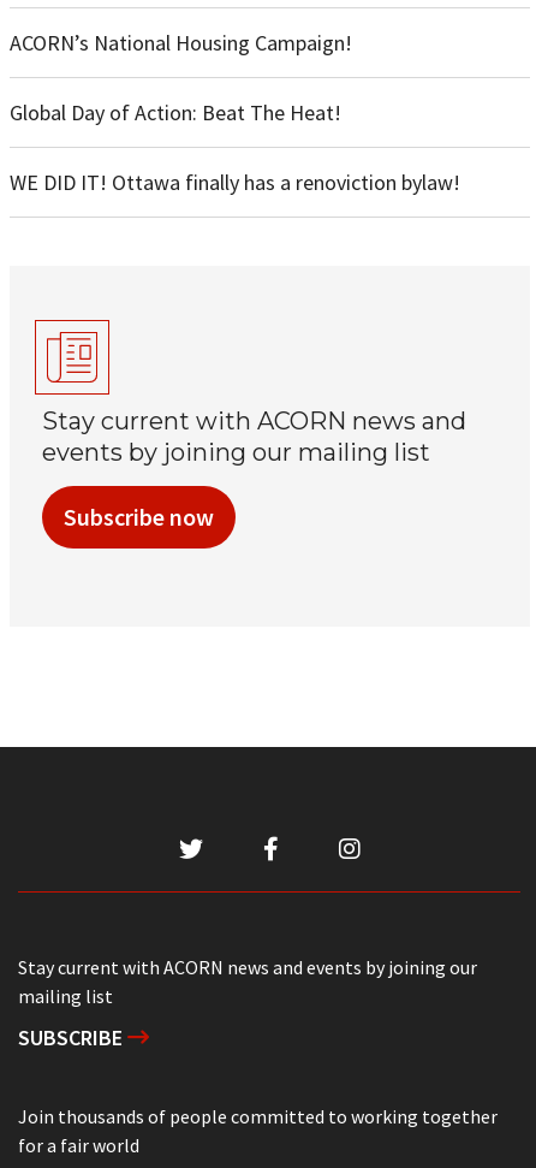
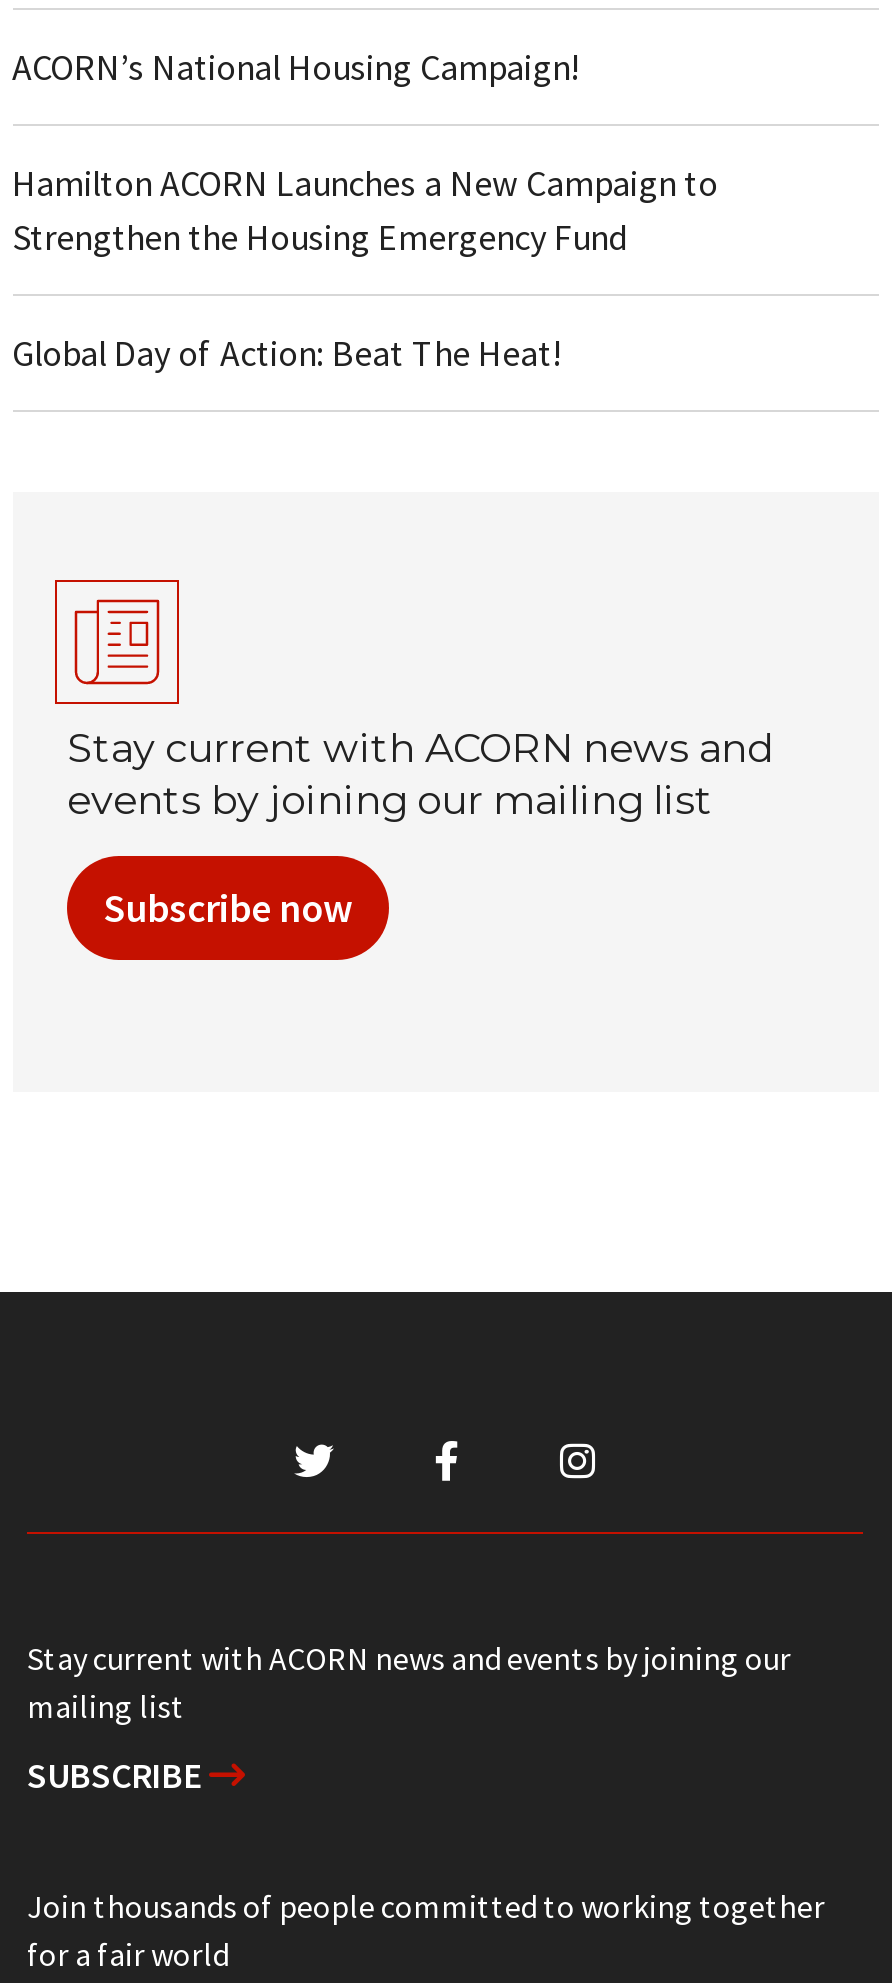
none -> [12,160,718,260] Hamilton ACORN Launches a New Campaign to | Strengthen the Housing Emergency Fund
moved [9,99,341,127] -> [12,330,564,376]: Global Day of Action: Beat The Heat!
[9,169,460,196] WE DID IT! Ottawa finally has a renoviction bylaw! -> none

